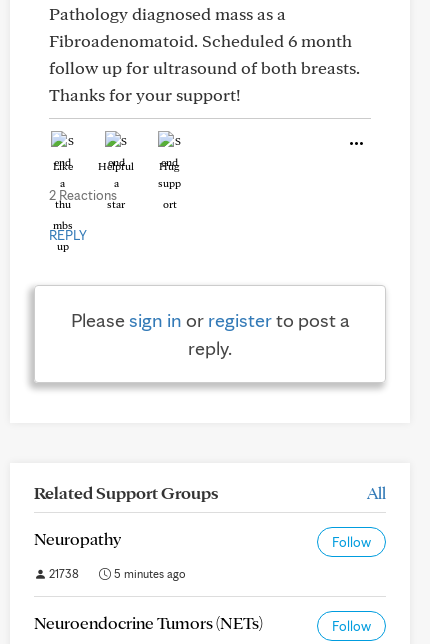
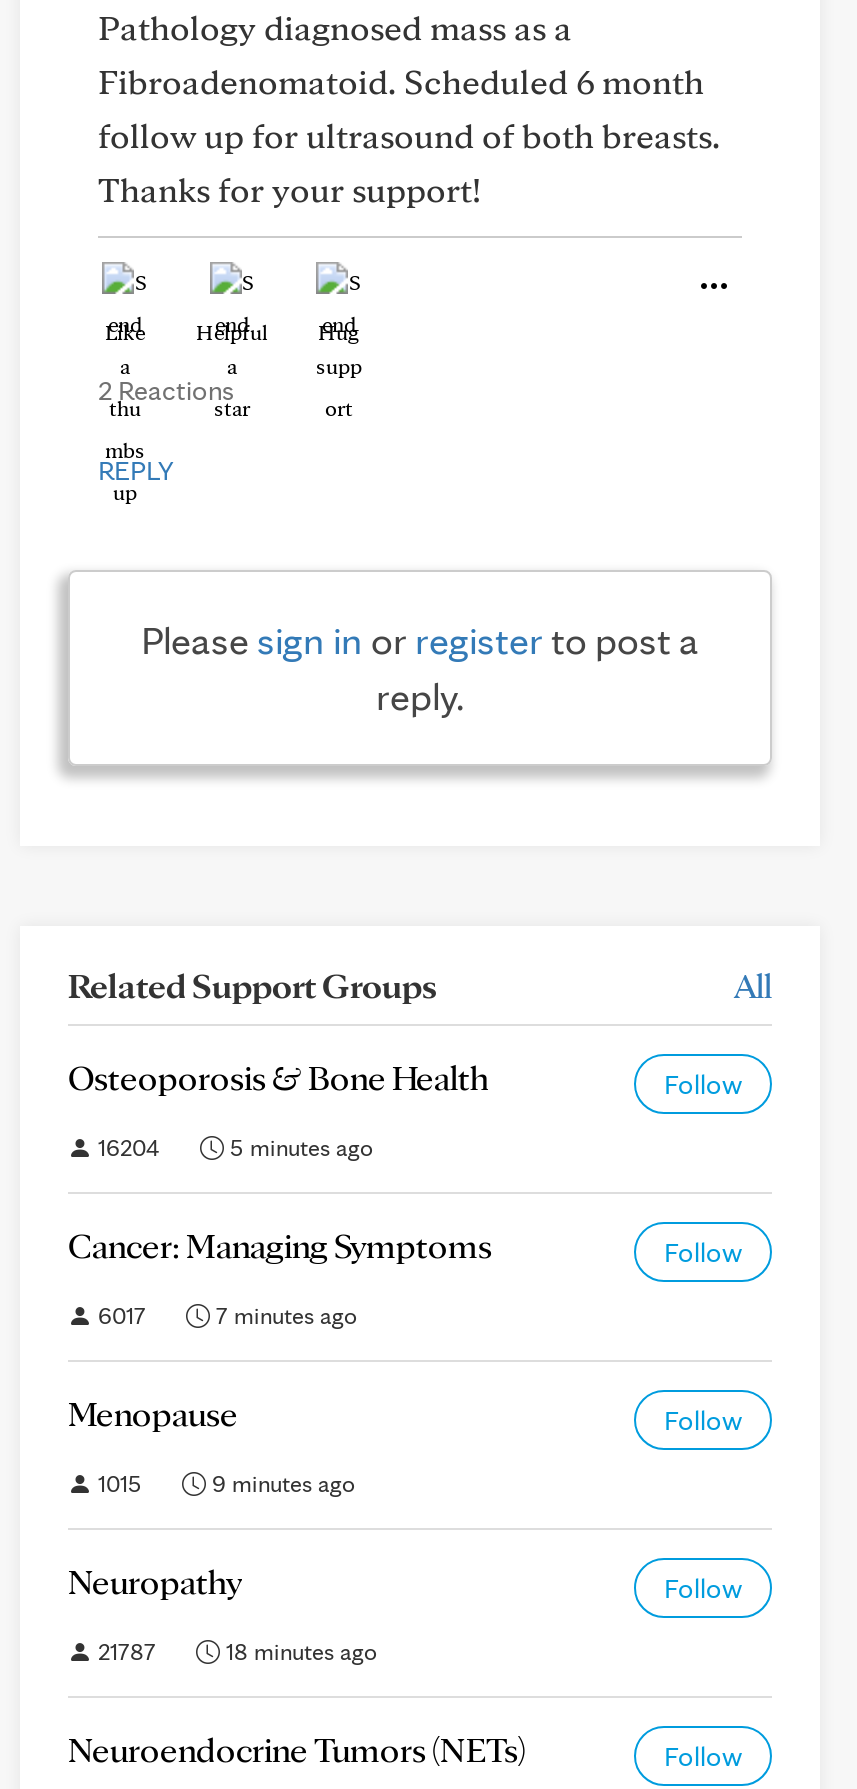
none -> [68,1056,742,1498] Osteoporosis & Bone Health | Follow | 16204 | 5 minutes ago | Cancer: Managing Symptoms | Follow | 6017 | 7 minutes ago | Menopause | Follow | 1015 | 9 minutes ago
[46,566,79,581] 21738 -> [92,1636,156,1666] 21787
[111,566,186,581] 5 minutes ago -> [220,1636,378,1666] 18 minutes ago

